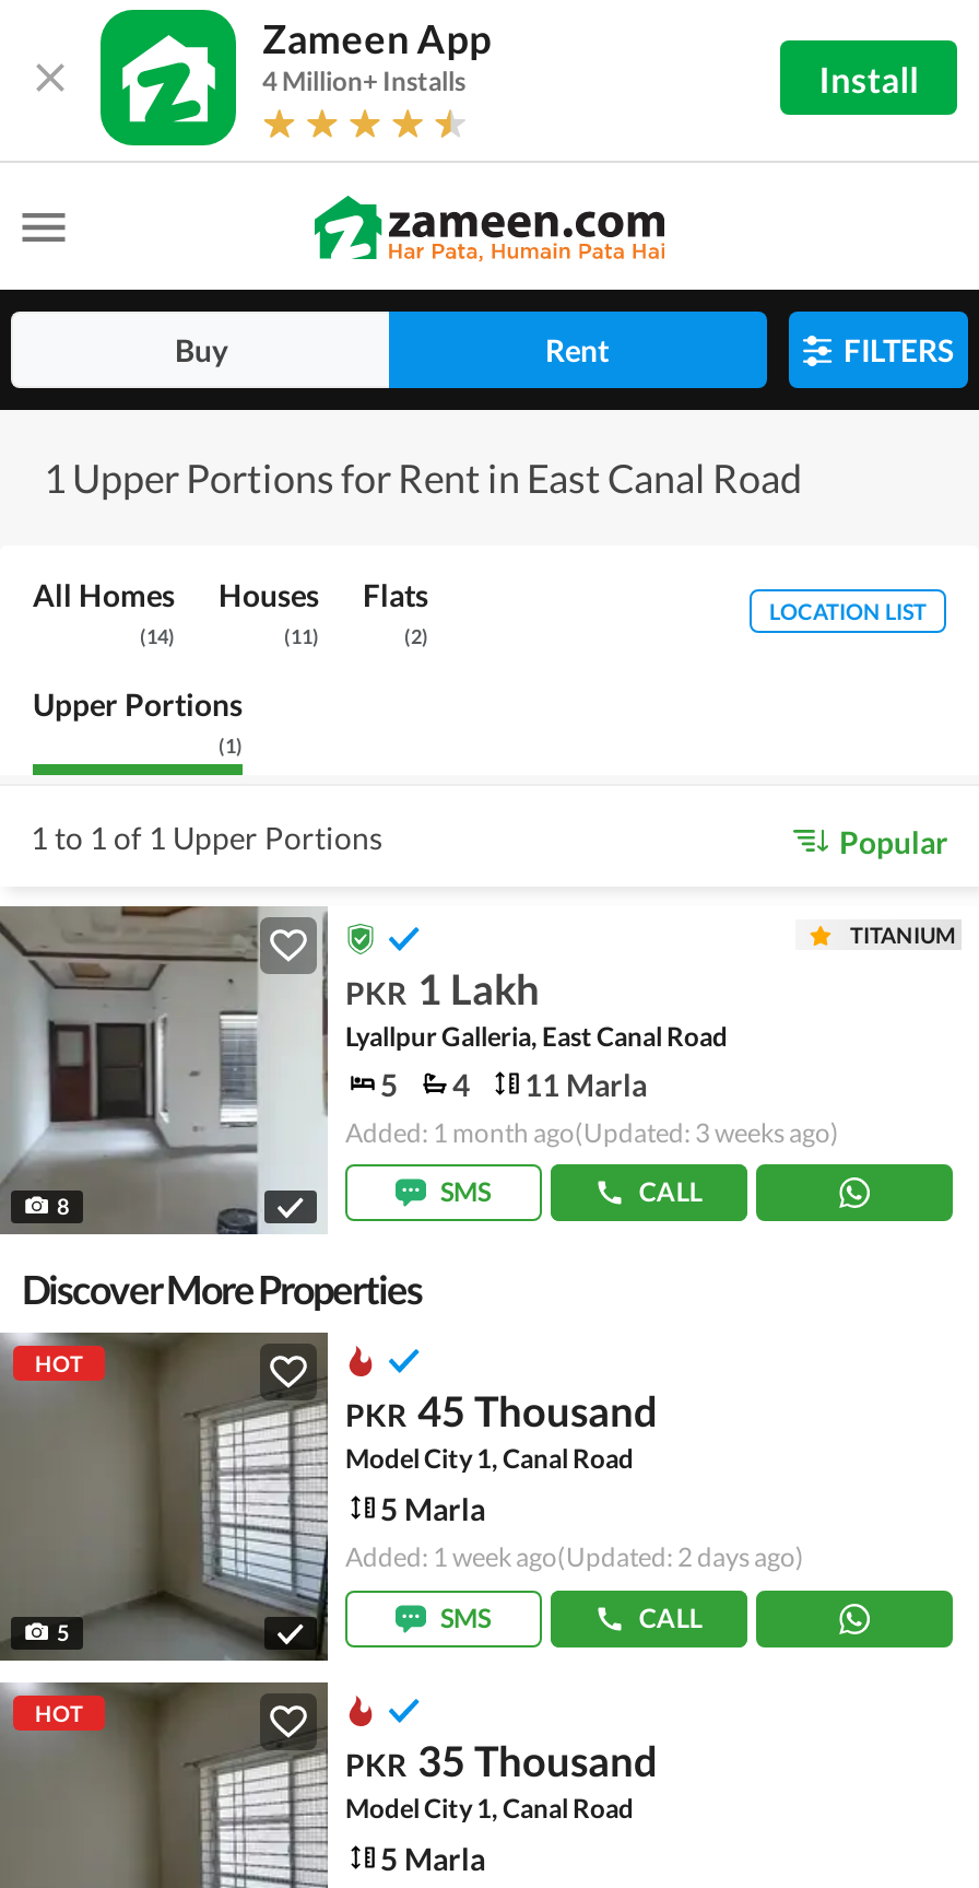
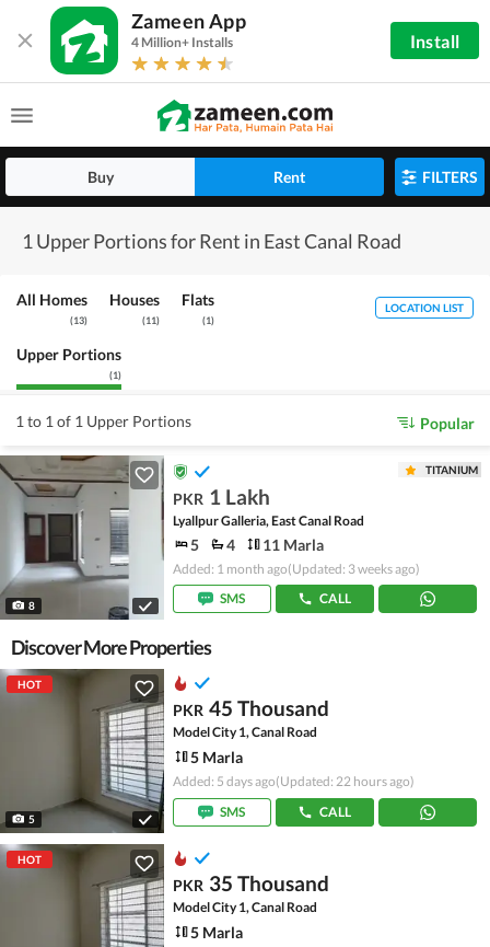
[140,624,175,648] (14) -> [70,314,87,326] (13)
[404,624,428,648] (2) -> [202,314,214,326] (1)
[345,1540,804,1573] Added: 1 week ago(Updated: 2 days ago) -> [173,773,415,789] Added: 5 days ago(Updated: 22 hours ago)

